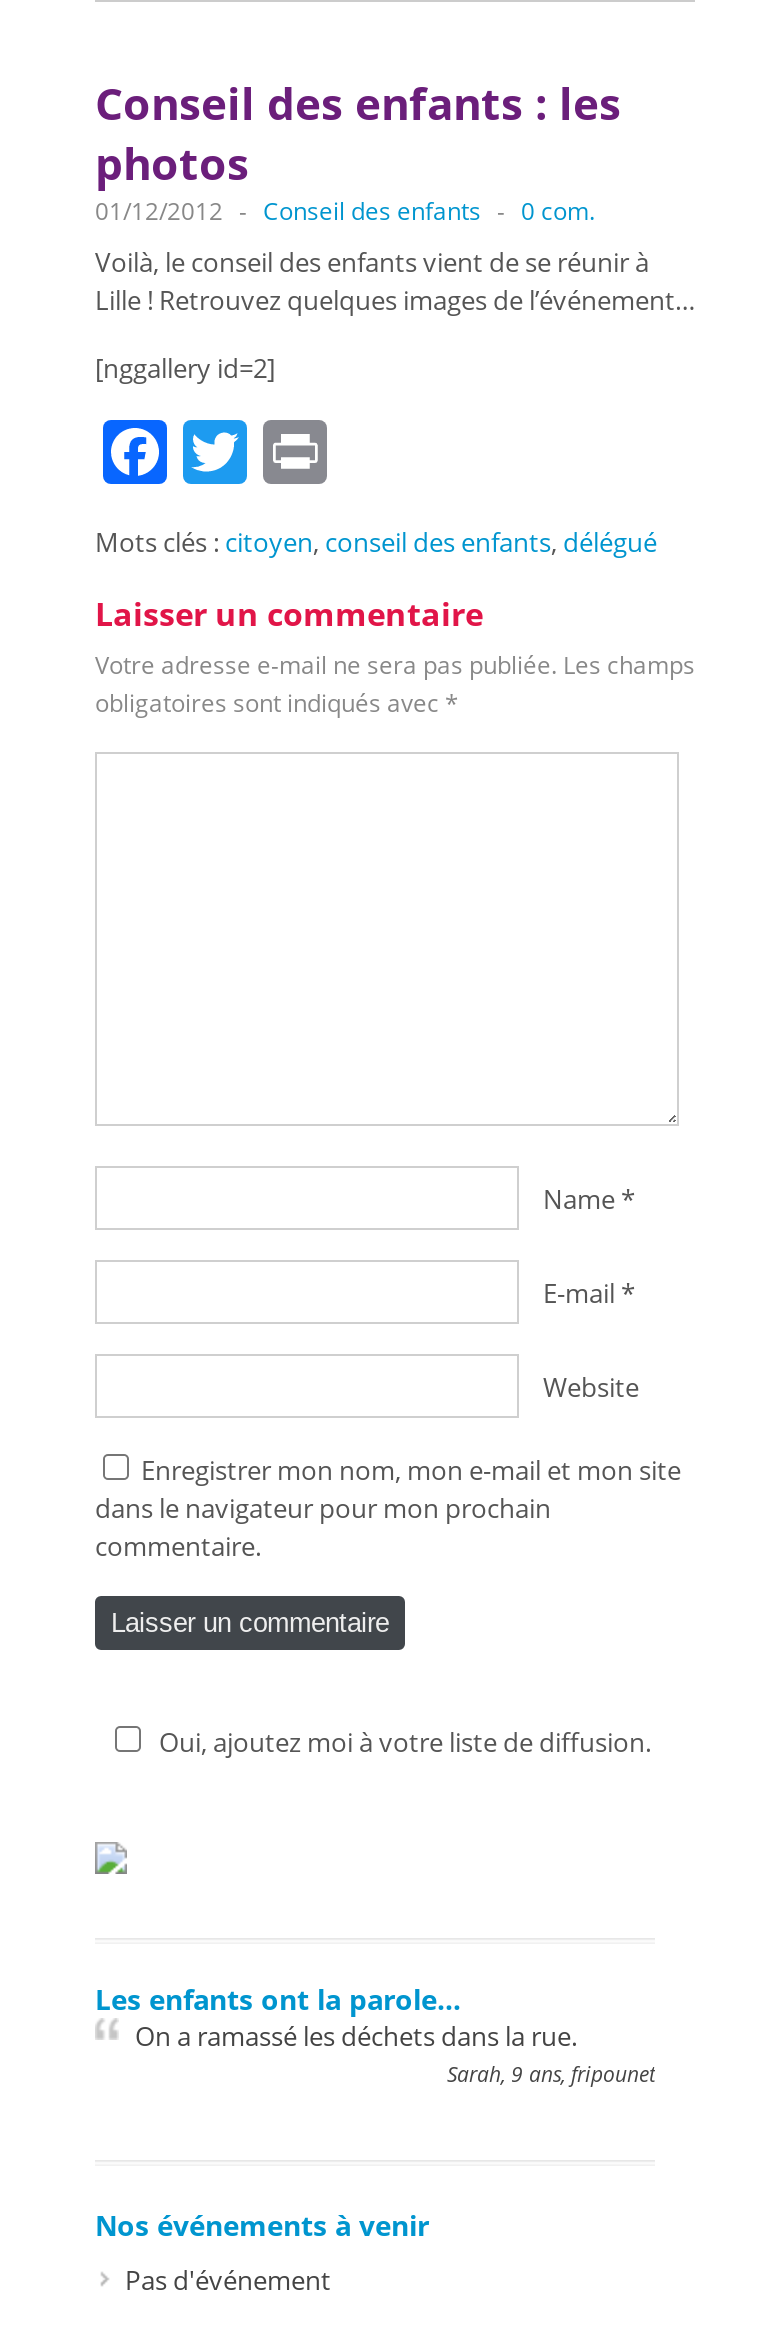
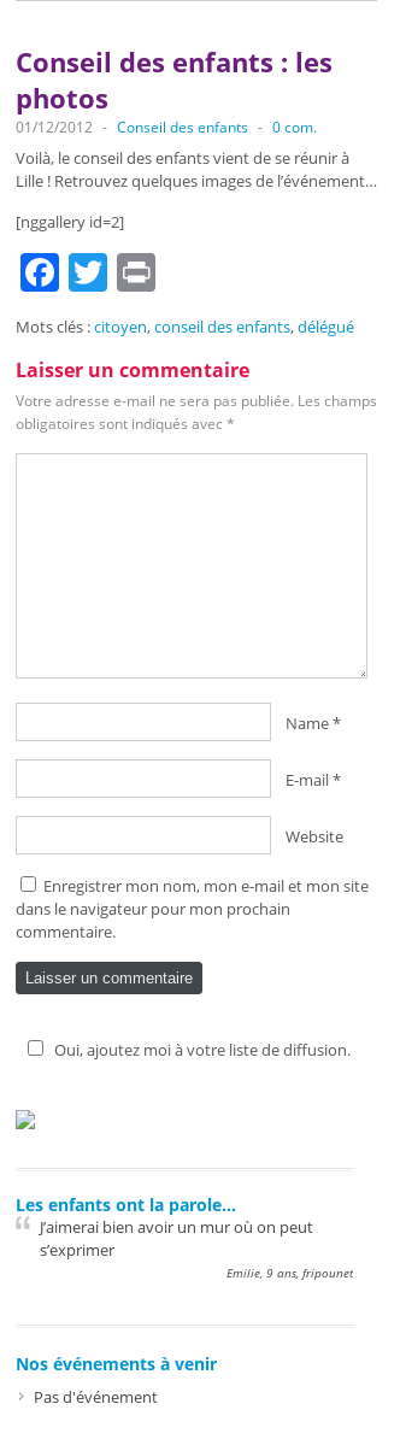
[135,2018,655,2088] On a ramassé les déchets dans la rue. | Sarah, 9 ans, fripounet -> [40,1216,353,1281] J’aimerai bien avoir un mur où on peut | s’exprimer | Emilie, 9 ans, fripounet

